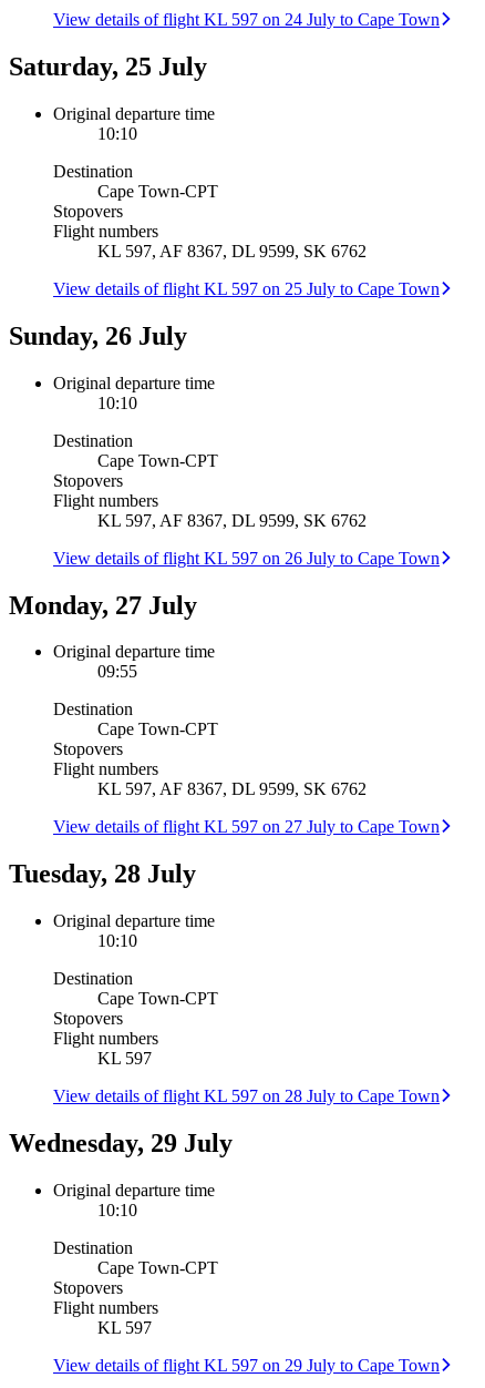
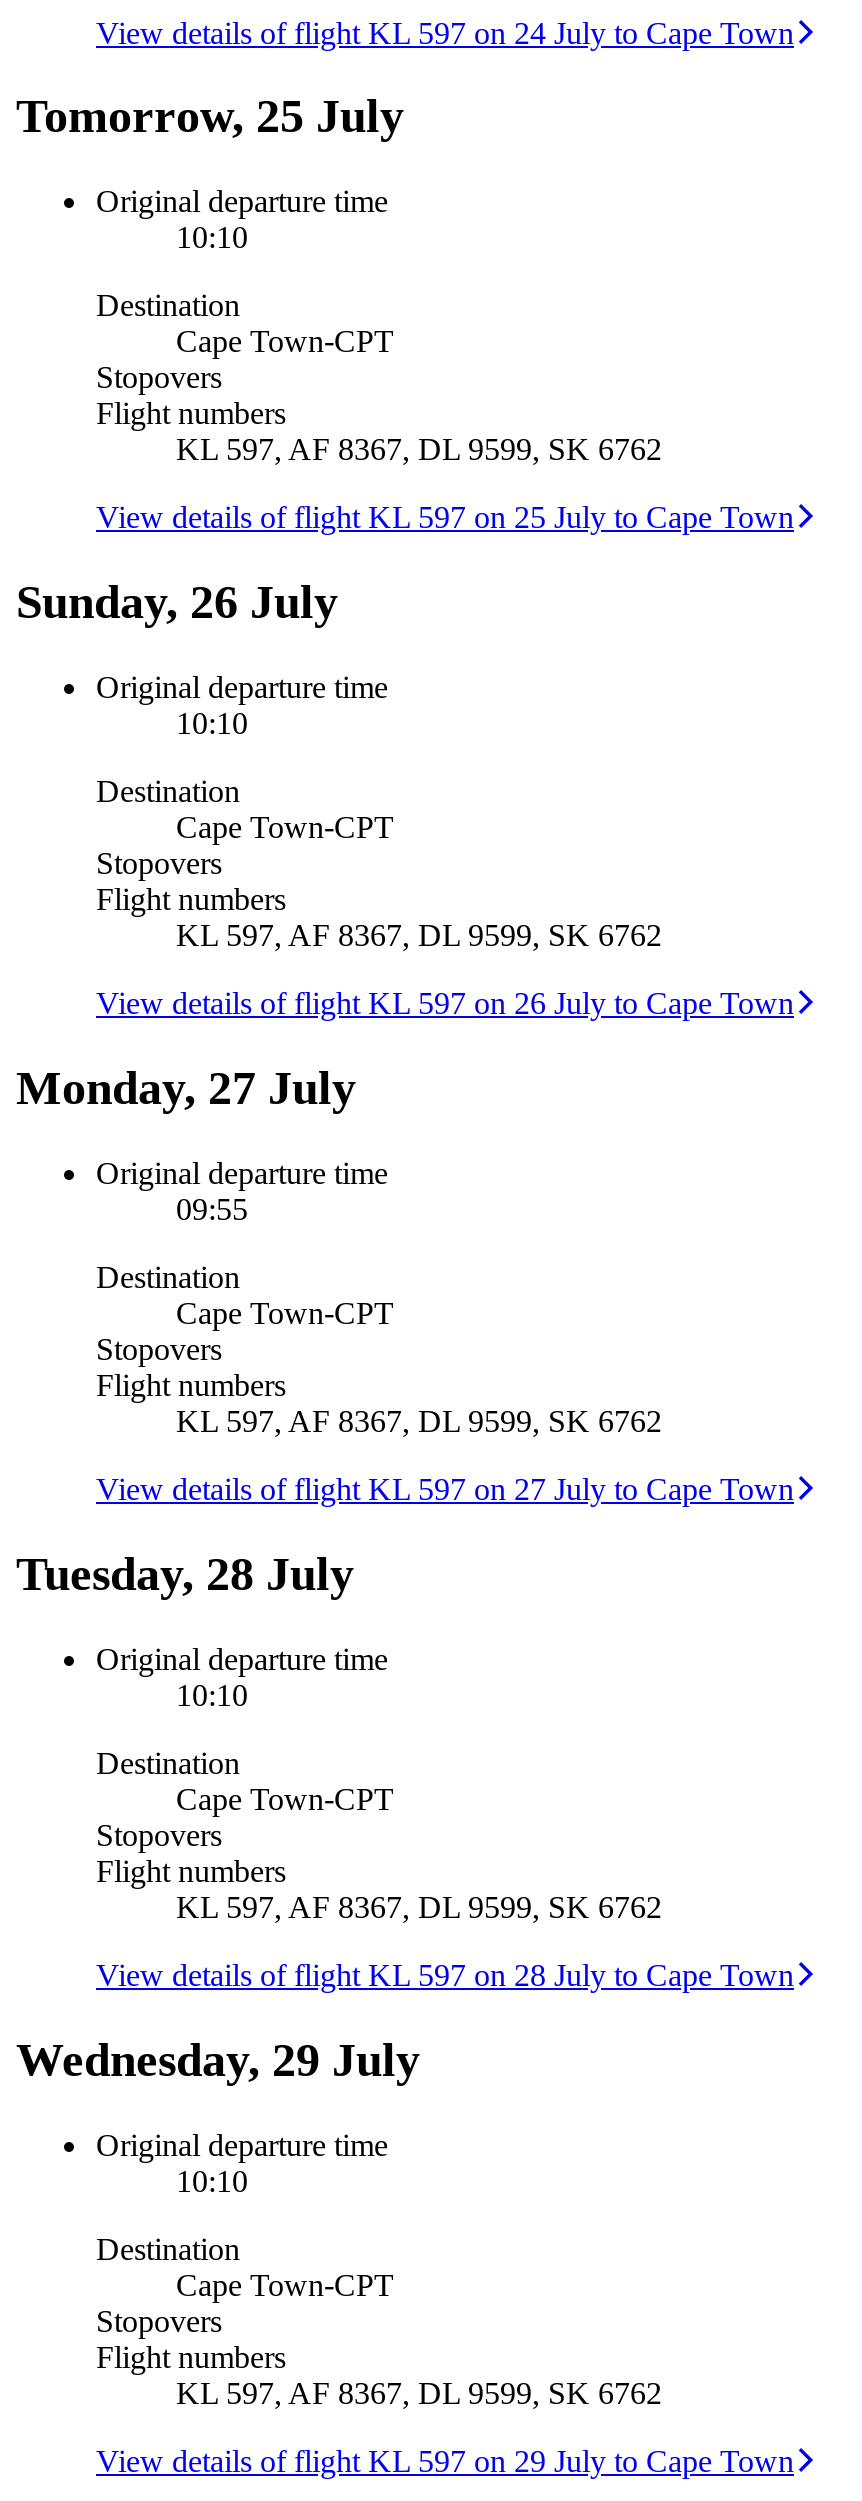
[9,52,207,81] Saturday, 25 July -> [16,91,404,143] Tomorrow, 25 July
[97,1049,152,1068] KL 597 -> [176,1889,662,1923] KL 597, AF 8367, DL 9599, SK 6762
[97,1318,152,1337] KL 597 -> [176,2375,662,2409] KL 597, AF 8367, DL 9599, SK 6762

